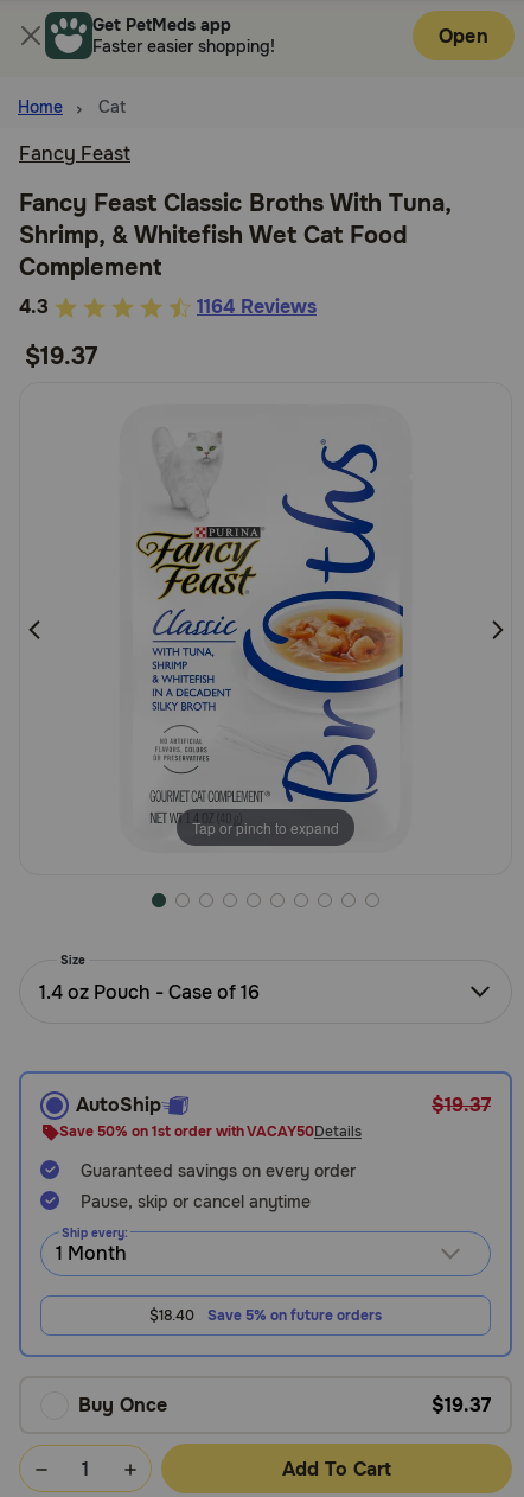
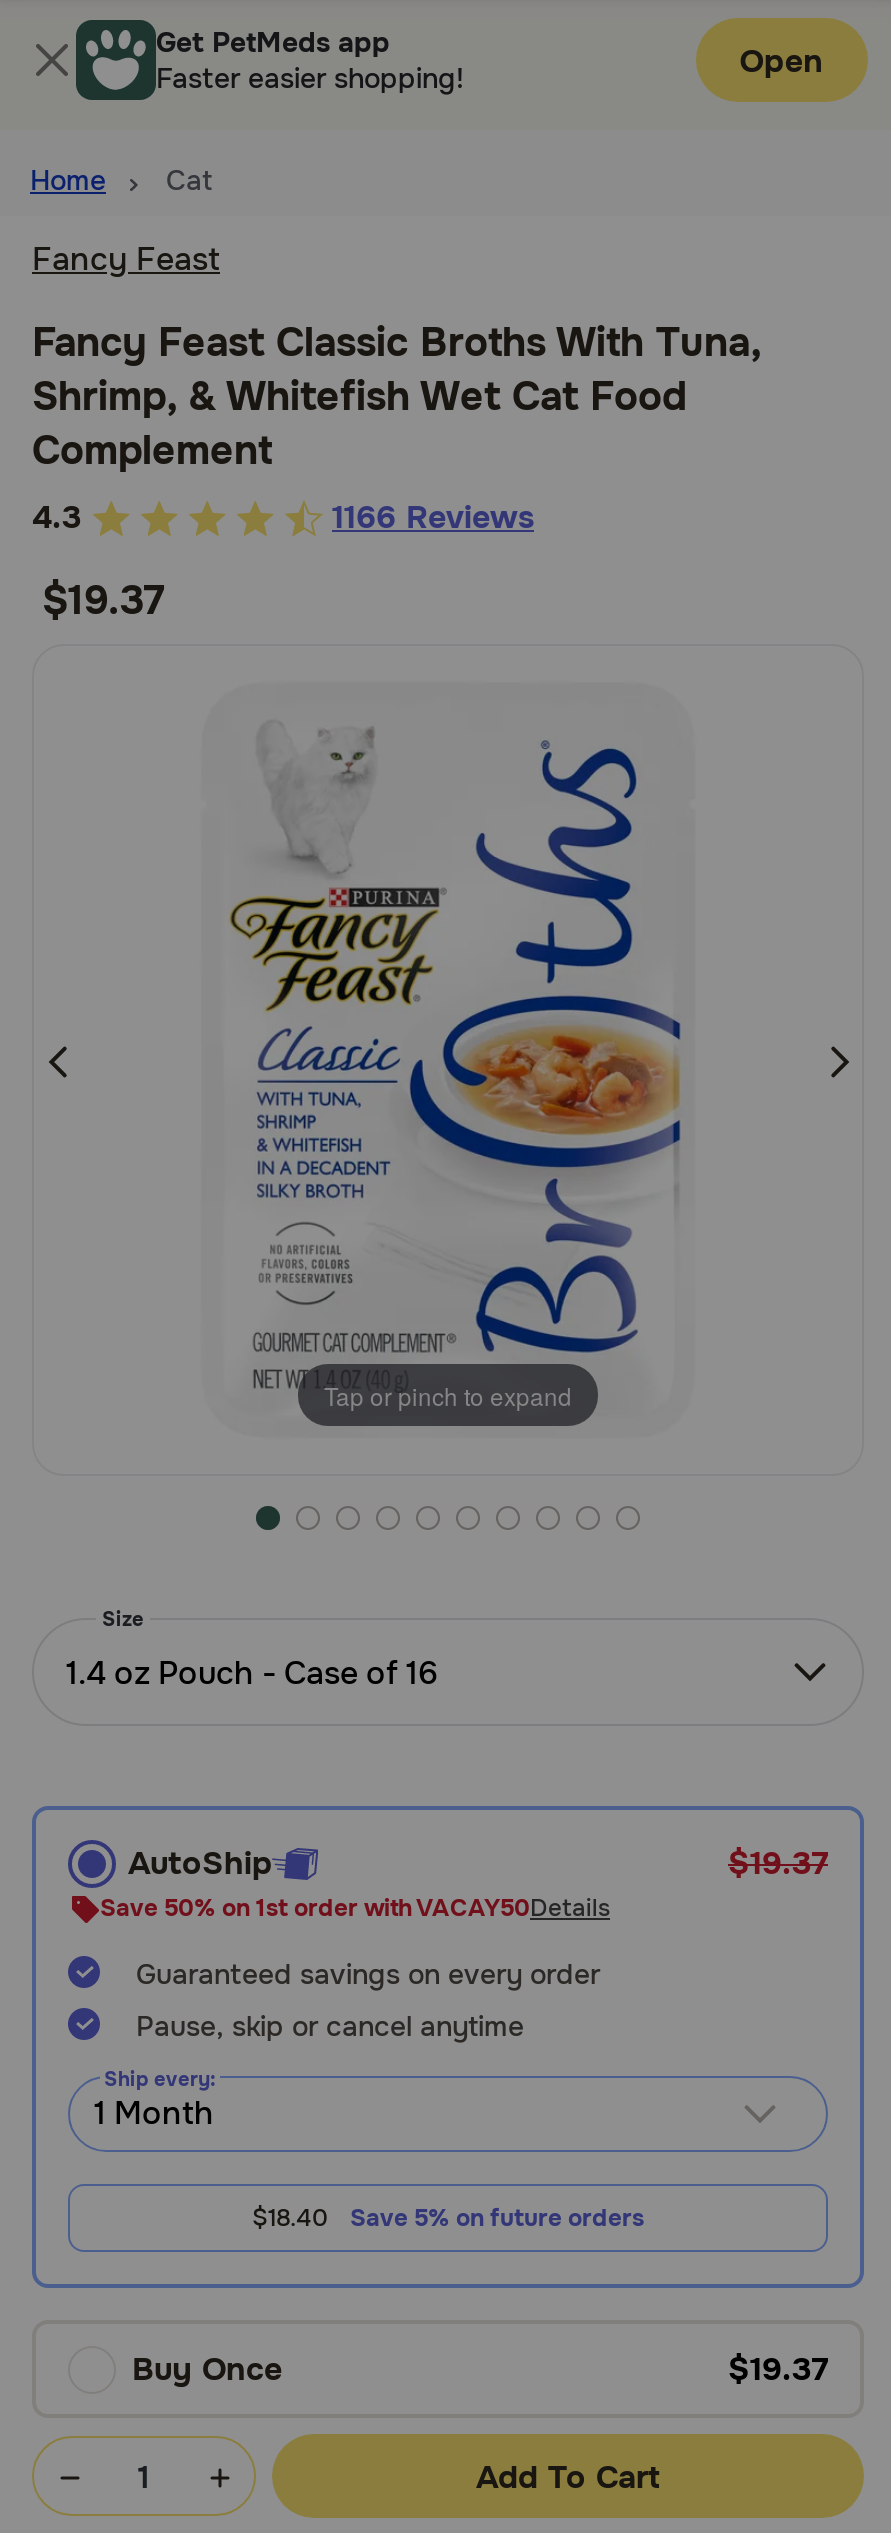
[197,294,317,319] 1164 Reviews -> [332,496,534,538] 1166 Reviews

